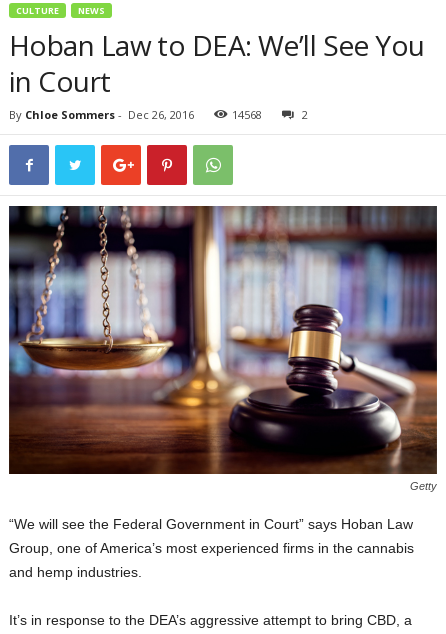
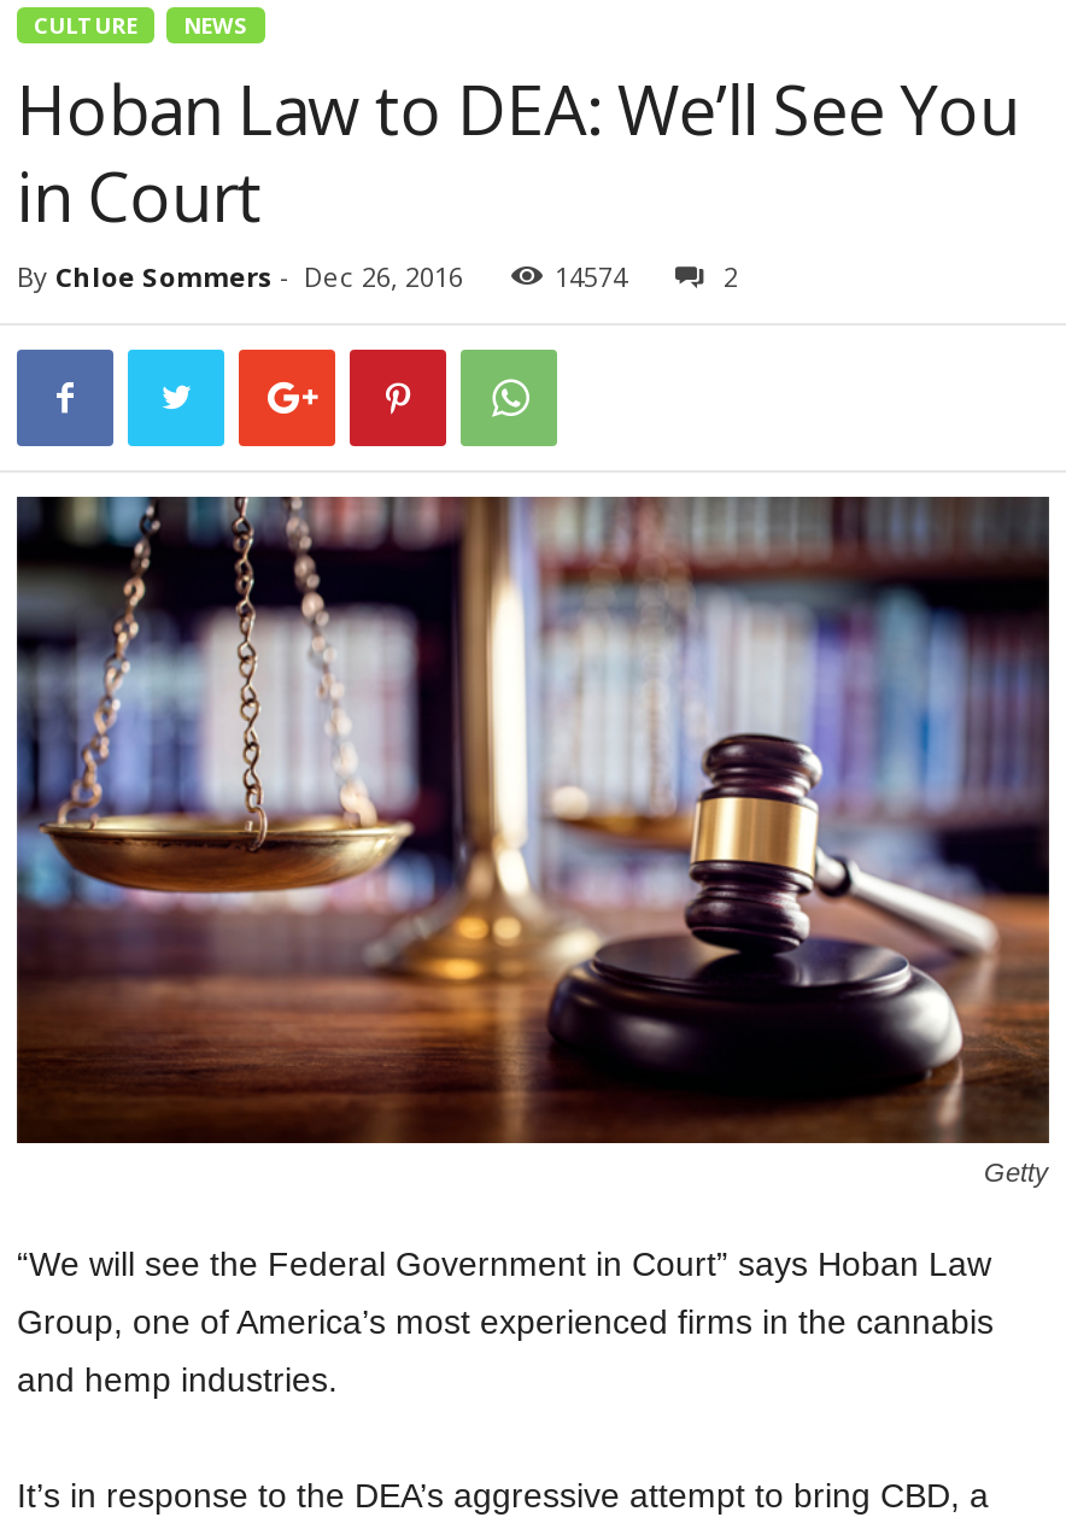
[232,107,262,122] 14568 -> [555,258,627,294] 14574

